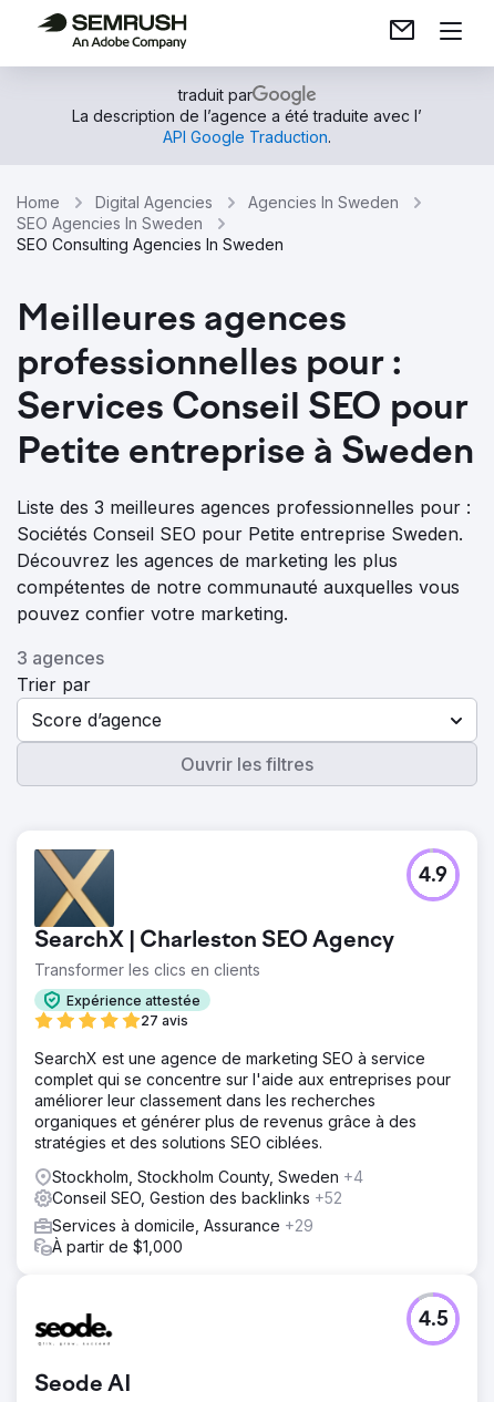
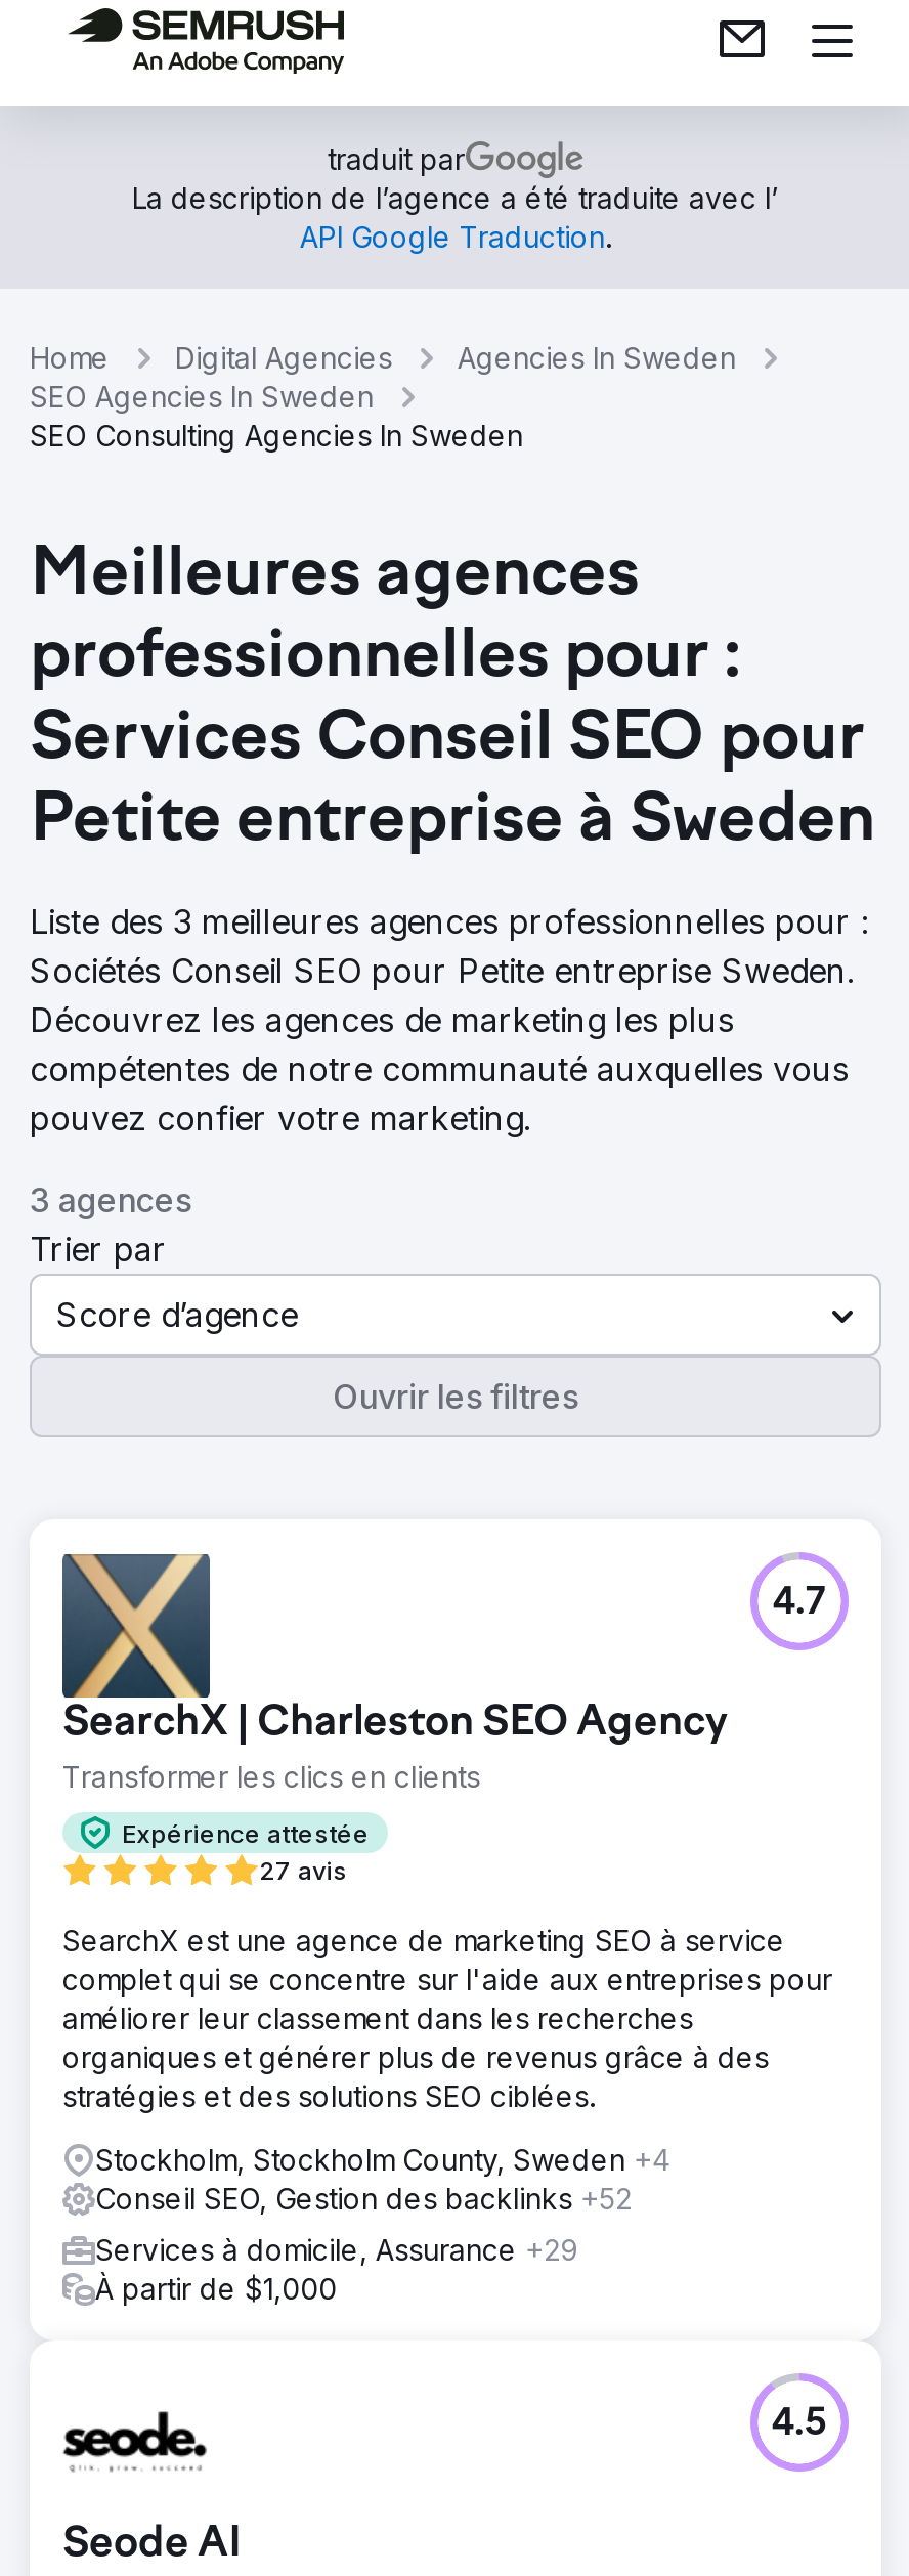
[419,866,447,887] 4.9 -> [773,1585,826,1624] 4.7

